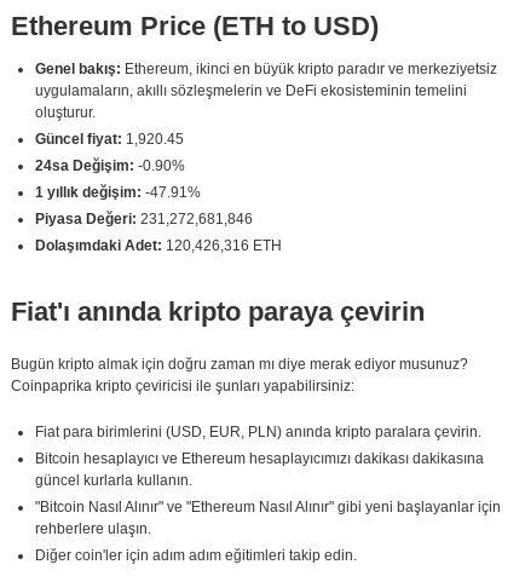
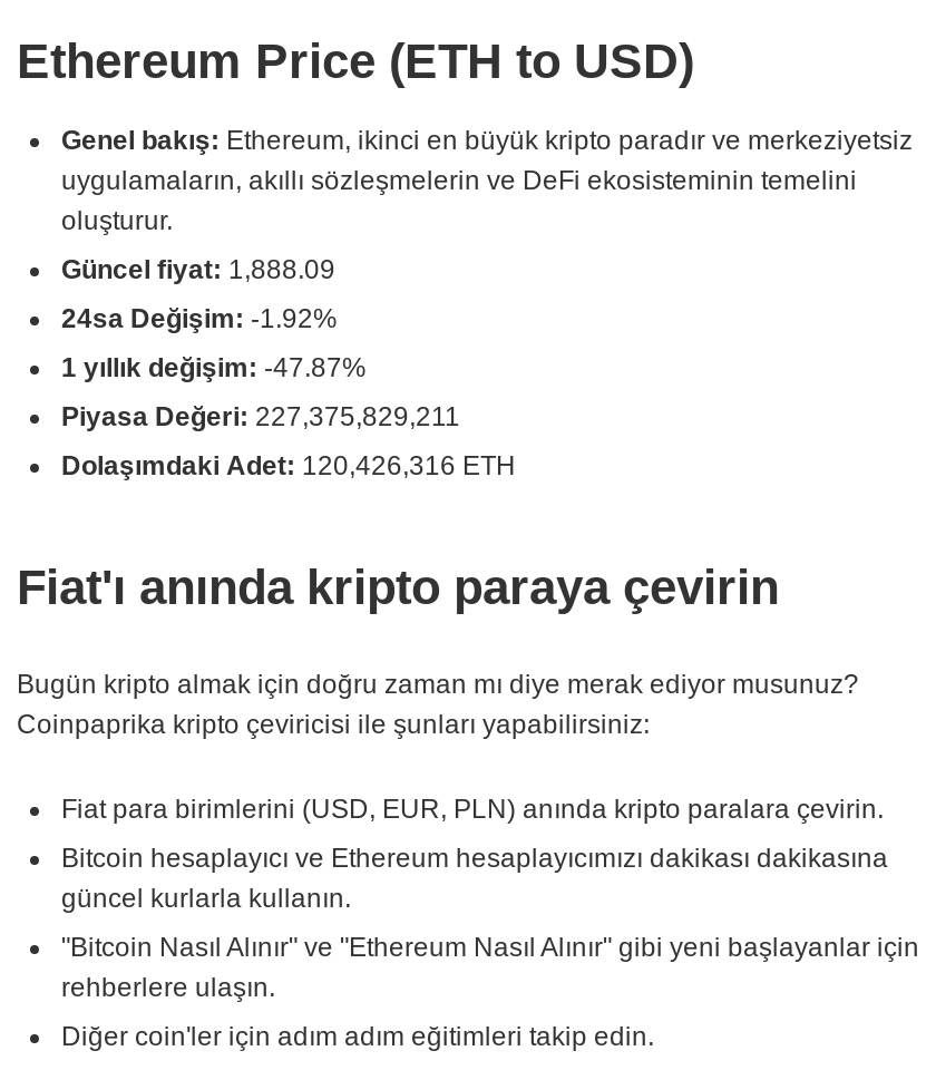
[35,131,184,148] Güncel fiyat: 1,920.45 -> [61,254,335,285] Güncel fiyat: 1,888.09
[35,157,185,174] 24sa Değişim: -0.90% -> [61,303,338,334] 24sa Değişim: -1.92%
[35,184,201,201] 1 yıllık değişim: -47.91% -> [61,352,367,383] 1 yıllık değişim: -47.87%
[35,211,253,227] Piyasa Değeri: 231,272,681,846 -> [61,401,460,432] Piyasa Değeri: 227,375,829,211

